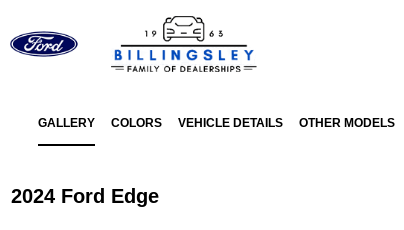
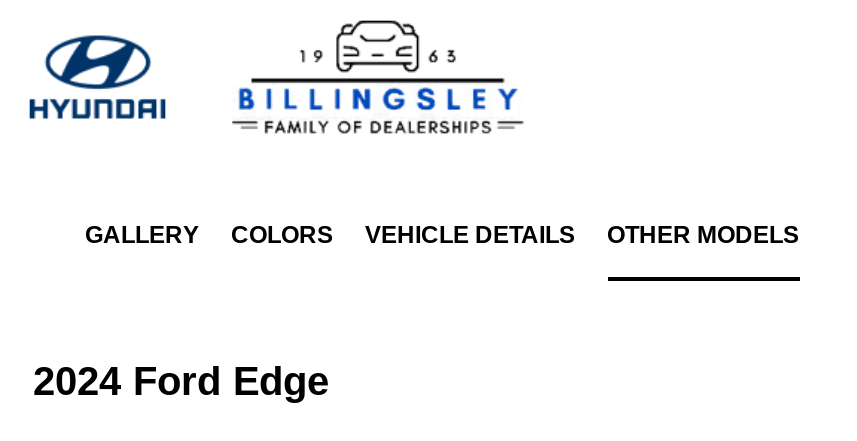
[9,23,79,65] [image] -> [26,33,168,121] [image]

